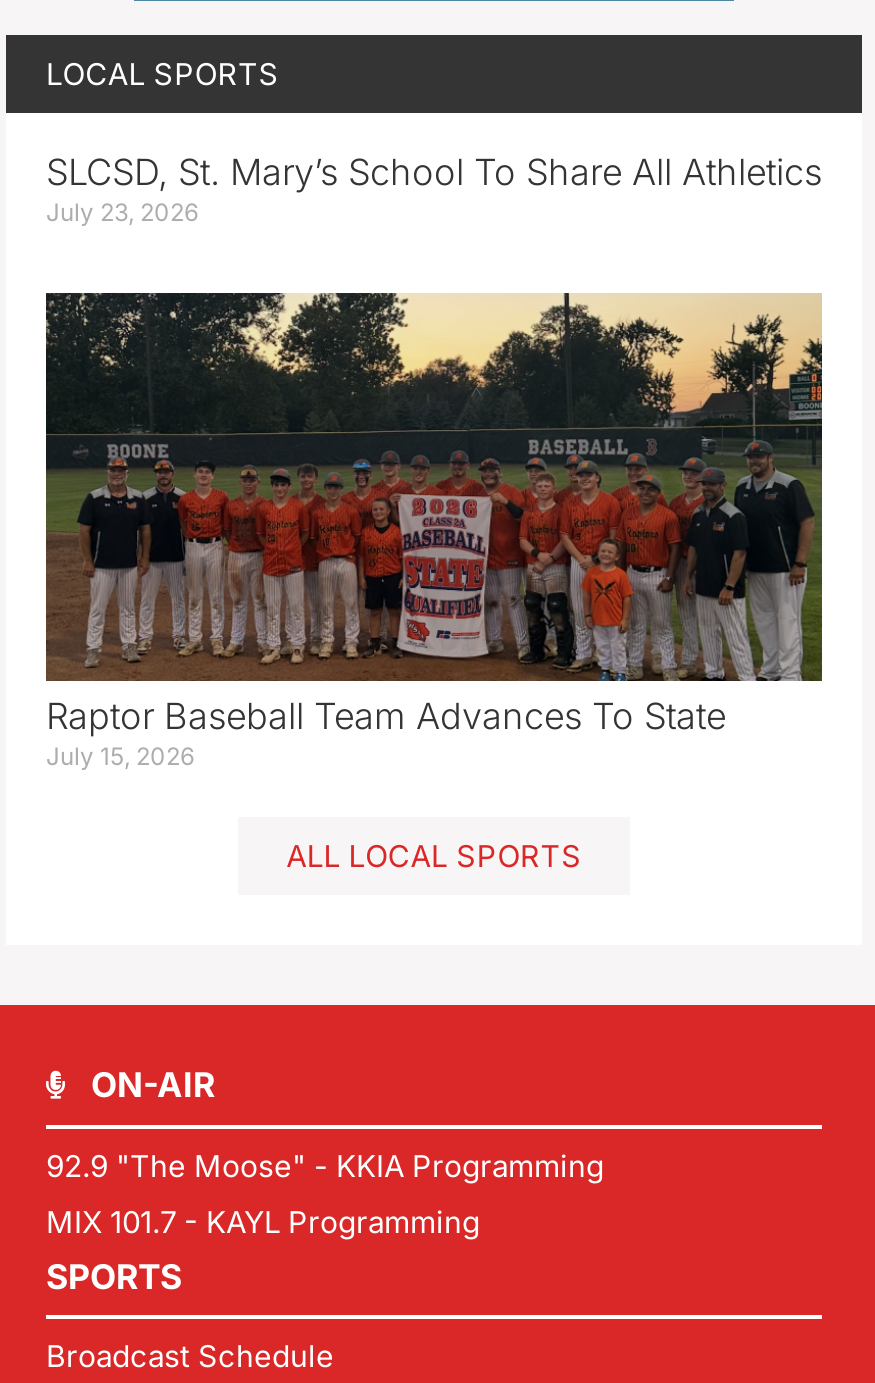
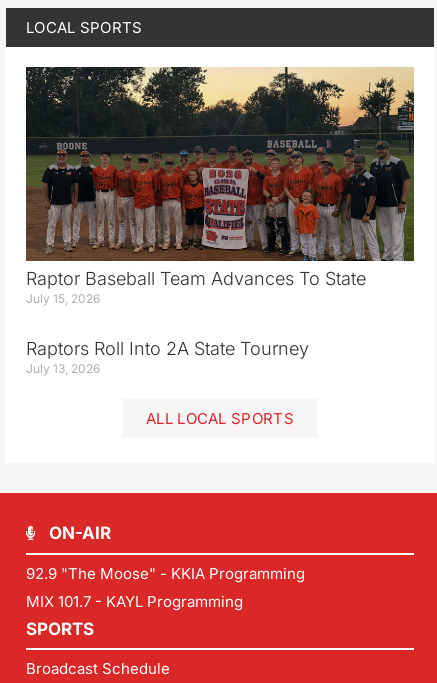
[46,150,822,226] SLCSD, St. Mary’s School To Share All Athletics | July 23, 2026 -> none
moved [42,290,826,770] -> [24,66,416,306]: [image] | Raptor Baseball Team Advances To State | July 15, 2026
none -> [26,338,309,376] Raptors Roll Into 2A State Tourney | July 13, 2026

